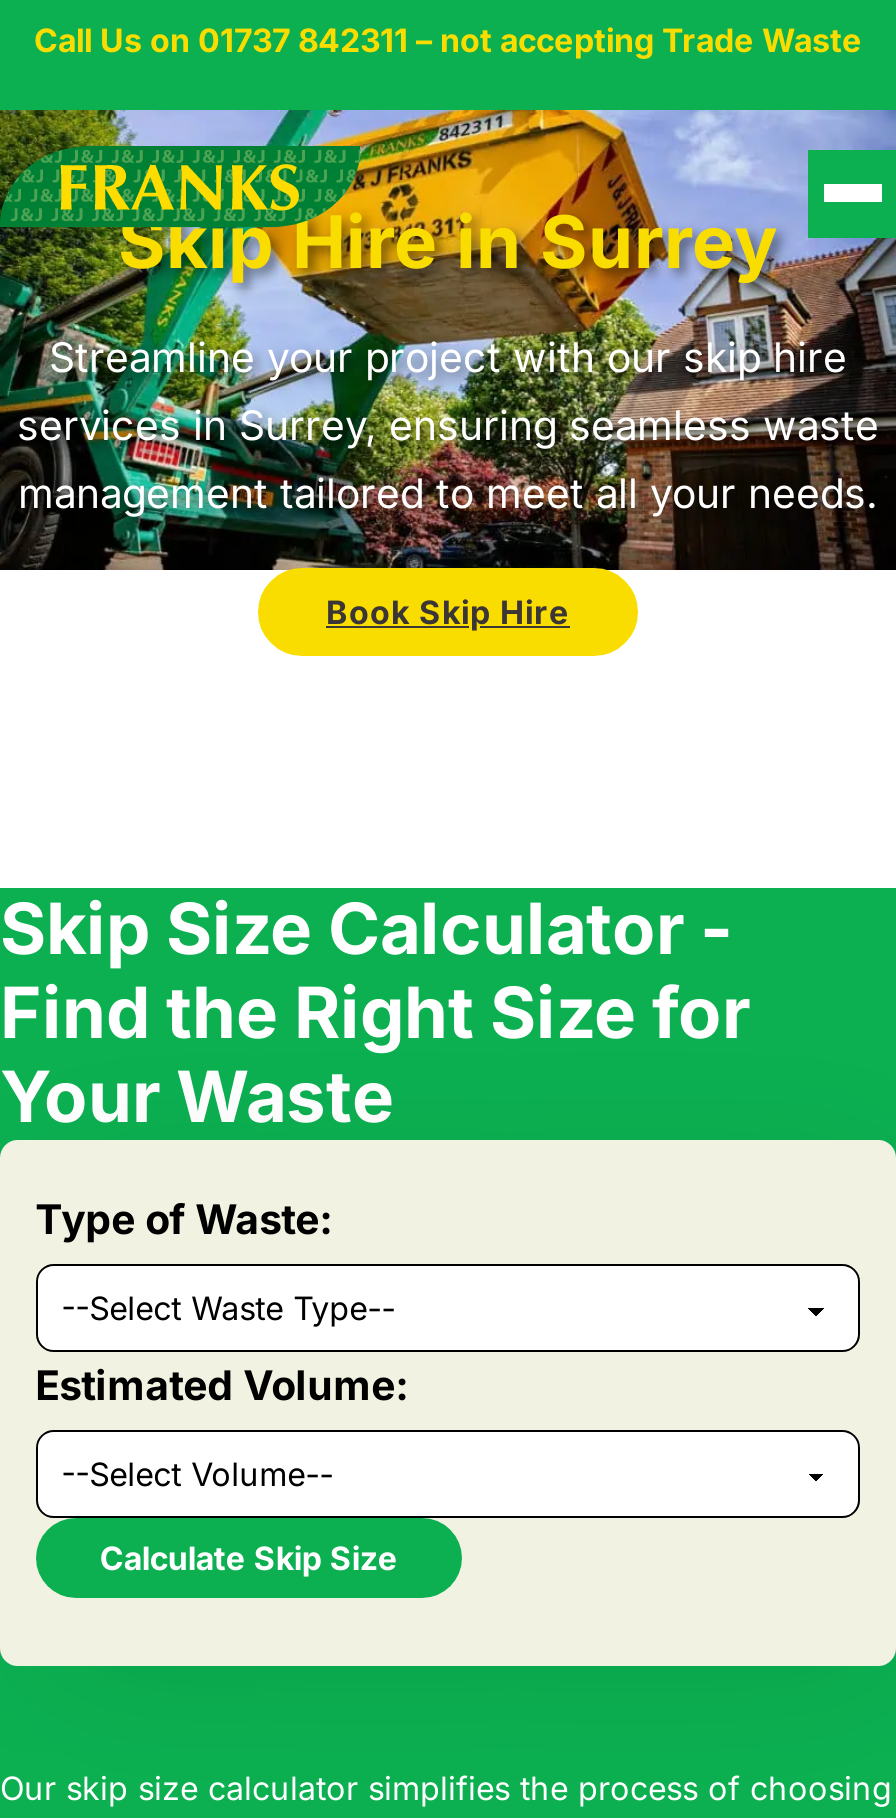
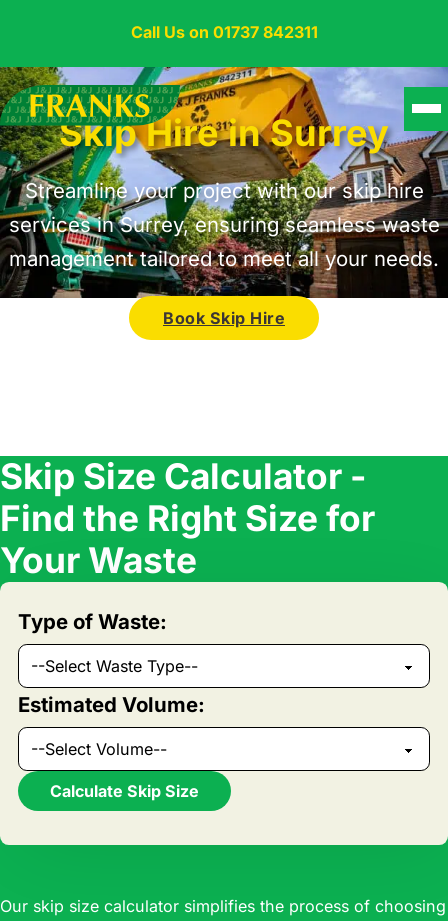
[34,20,862,60] Call Us on 01737 842311 – not accepting Trade Waste -> [130,22,317,42] Call Us on 01737 842311

